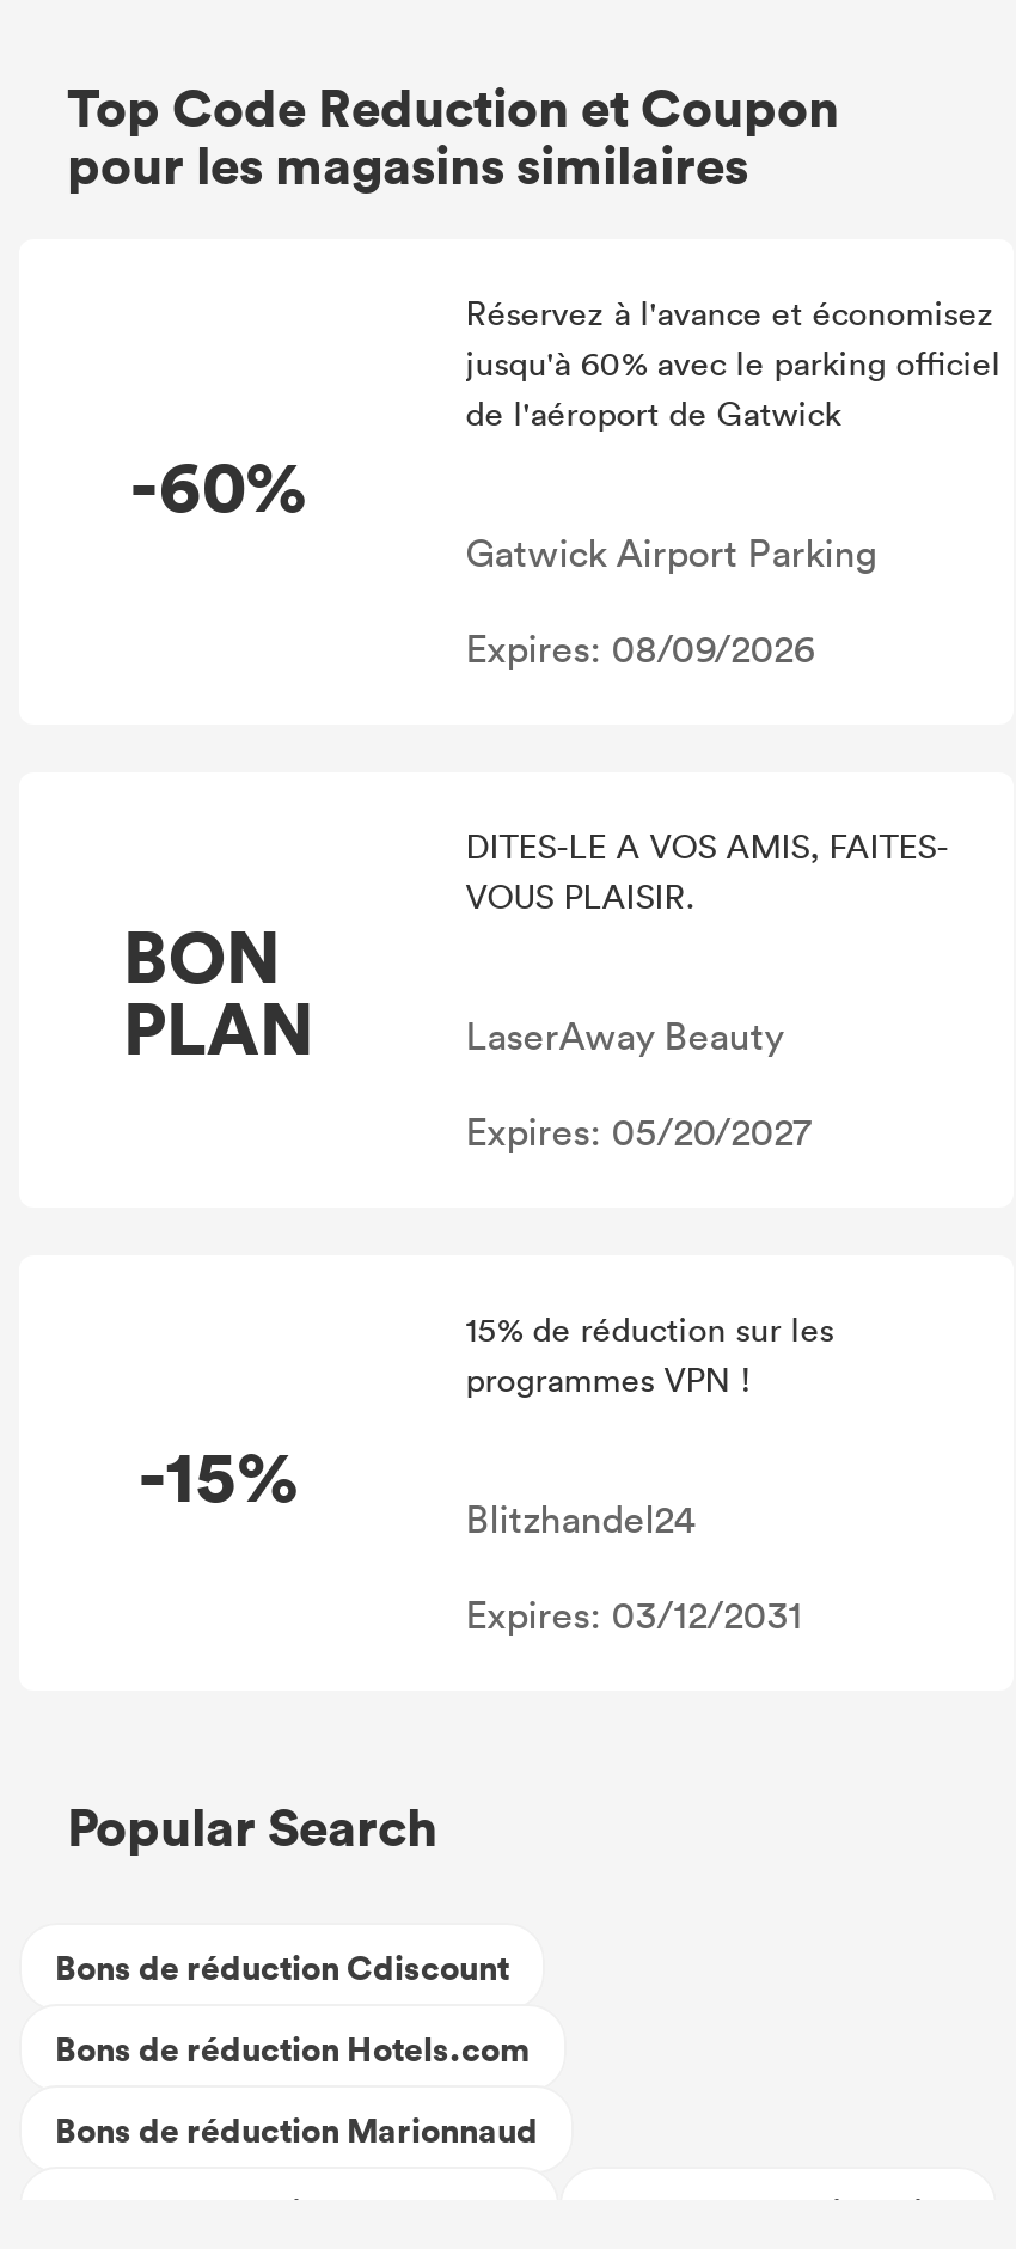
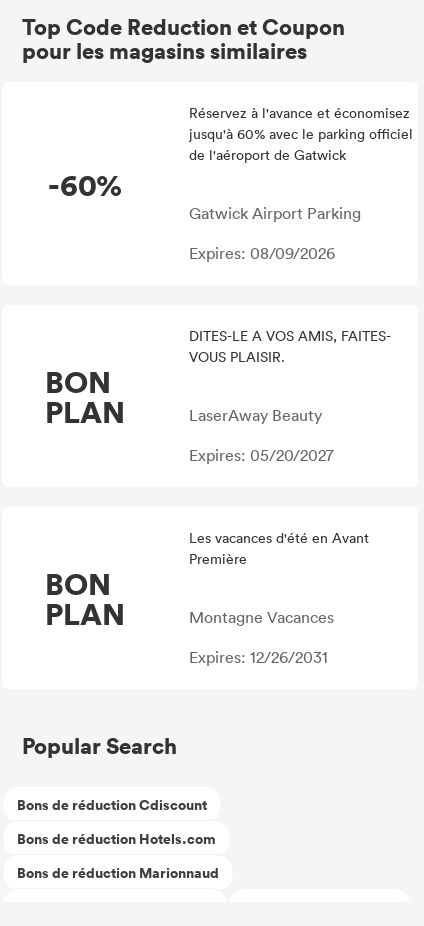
[466,1306,834,1401] 15% de réduction sur les | programmes VPN ! -> [189,528,369,568] Les vacances d'été en Avant | Première
[138,1425,299,1521] -15% -> [45,563,125,633] BON | PLAN
[466,1495,695,1542] Blitzhandel24 -> [189,607,334,627] Montagne Vacances
[466,1590,803,1638] Expires: 03/12/2031 -> [189,647,328,667] Expires: 12/26/2031

